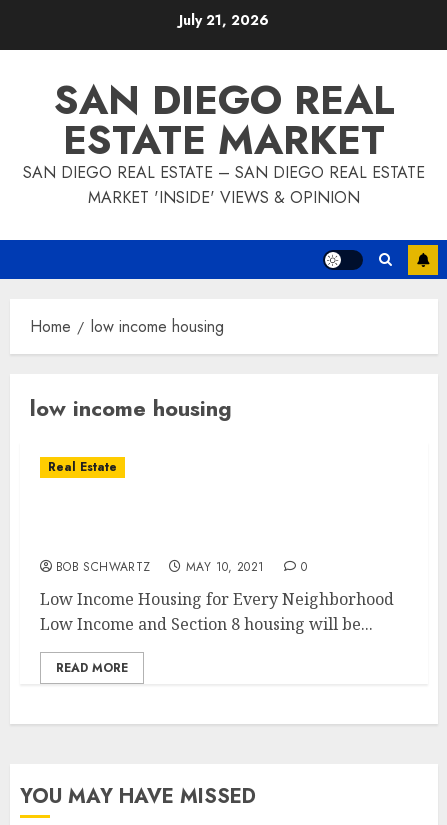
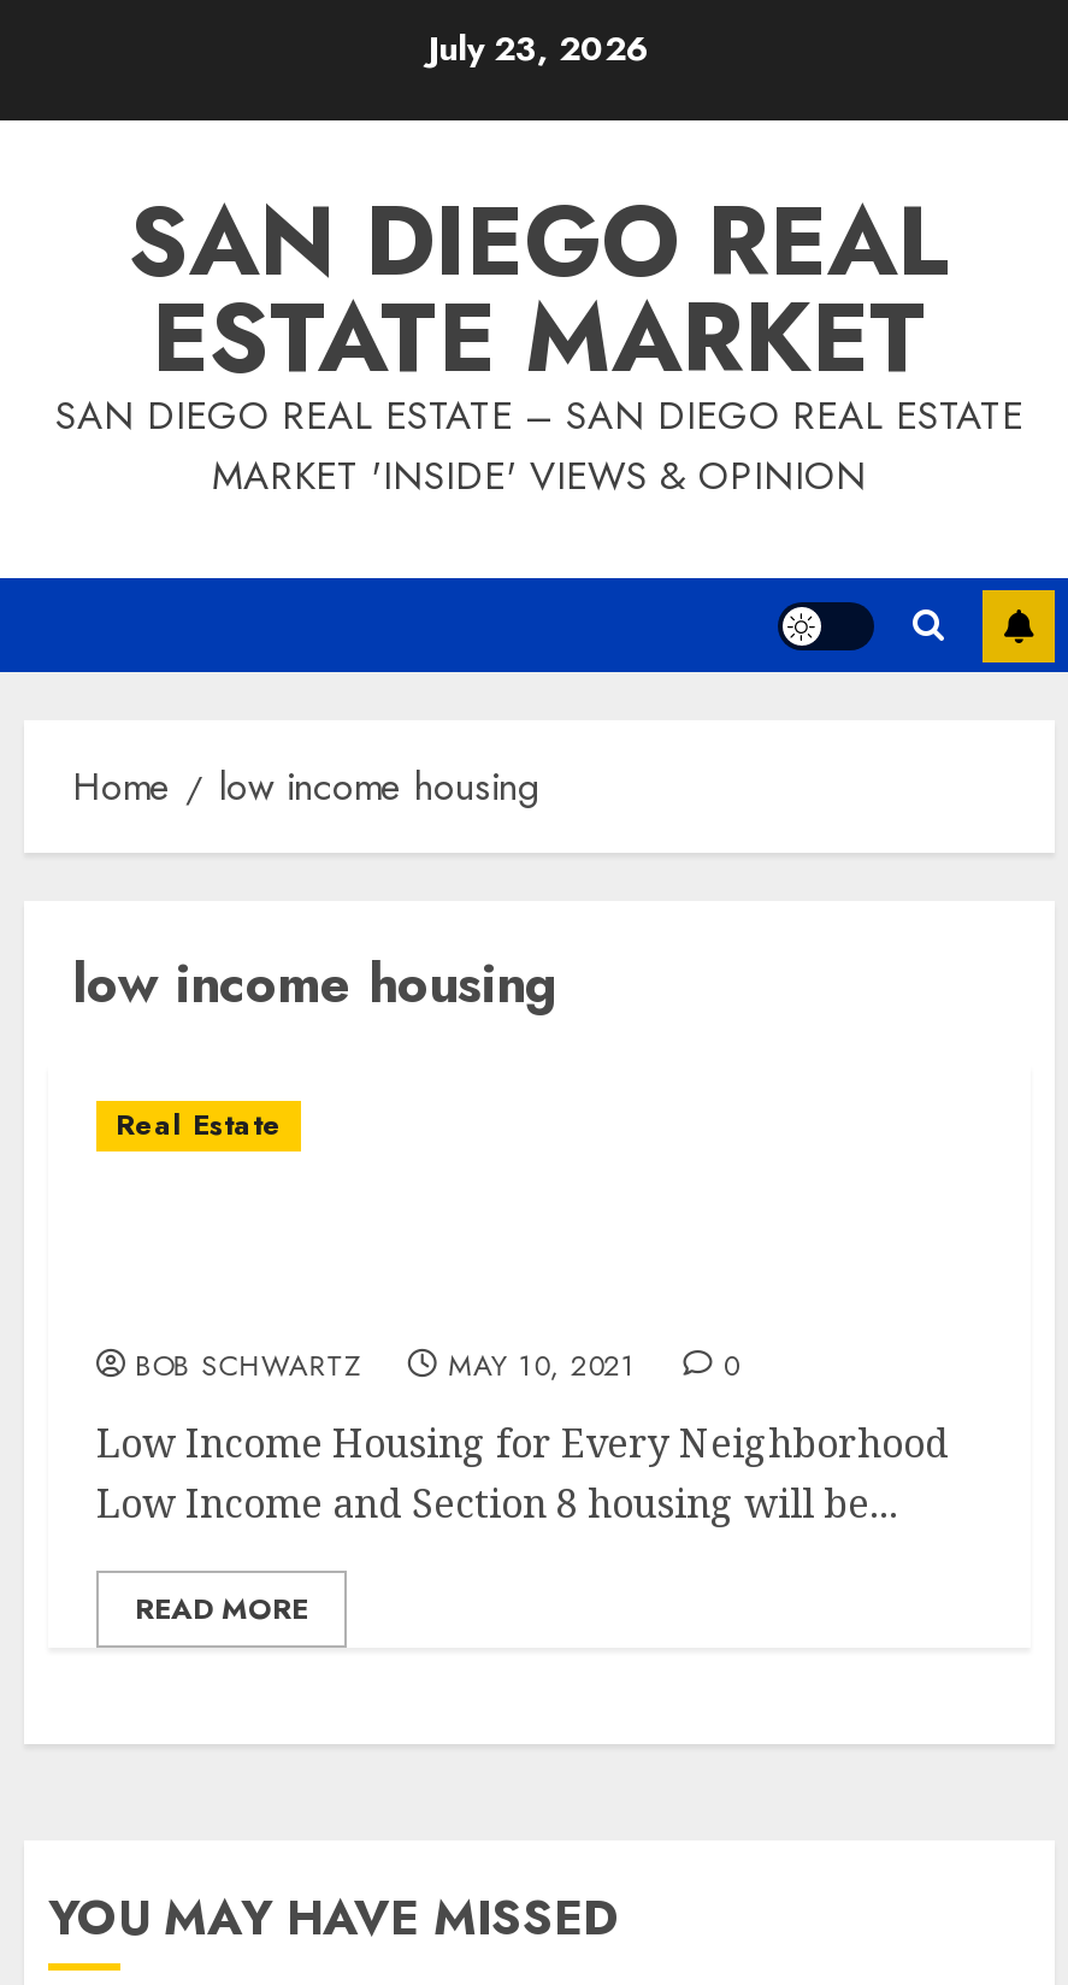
[179,10,269,30] July 21, 2026 -> [429,24,650,72] July 23, 2026

